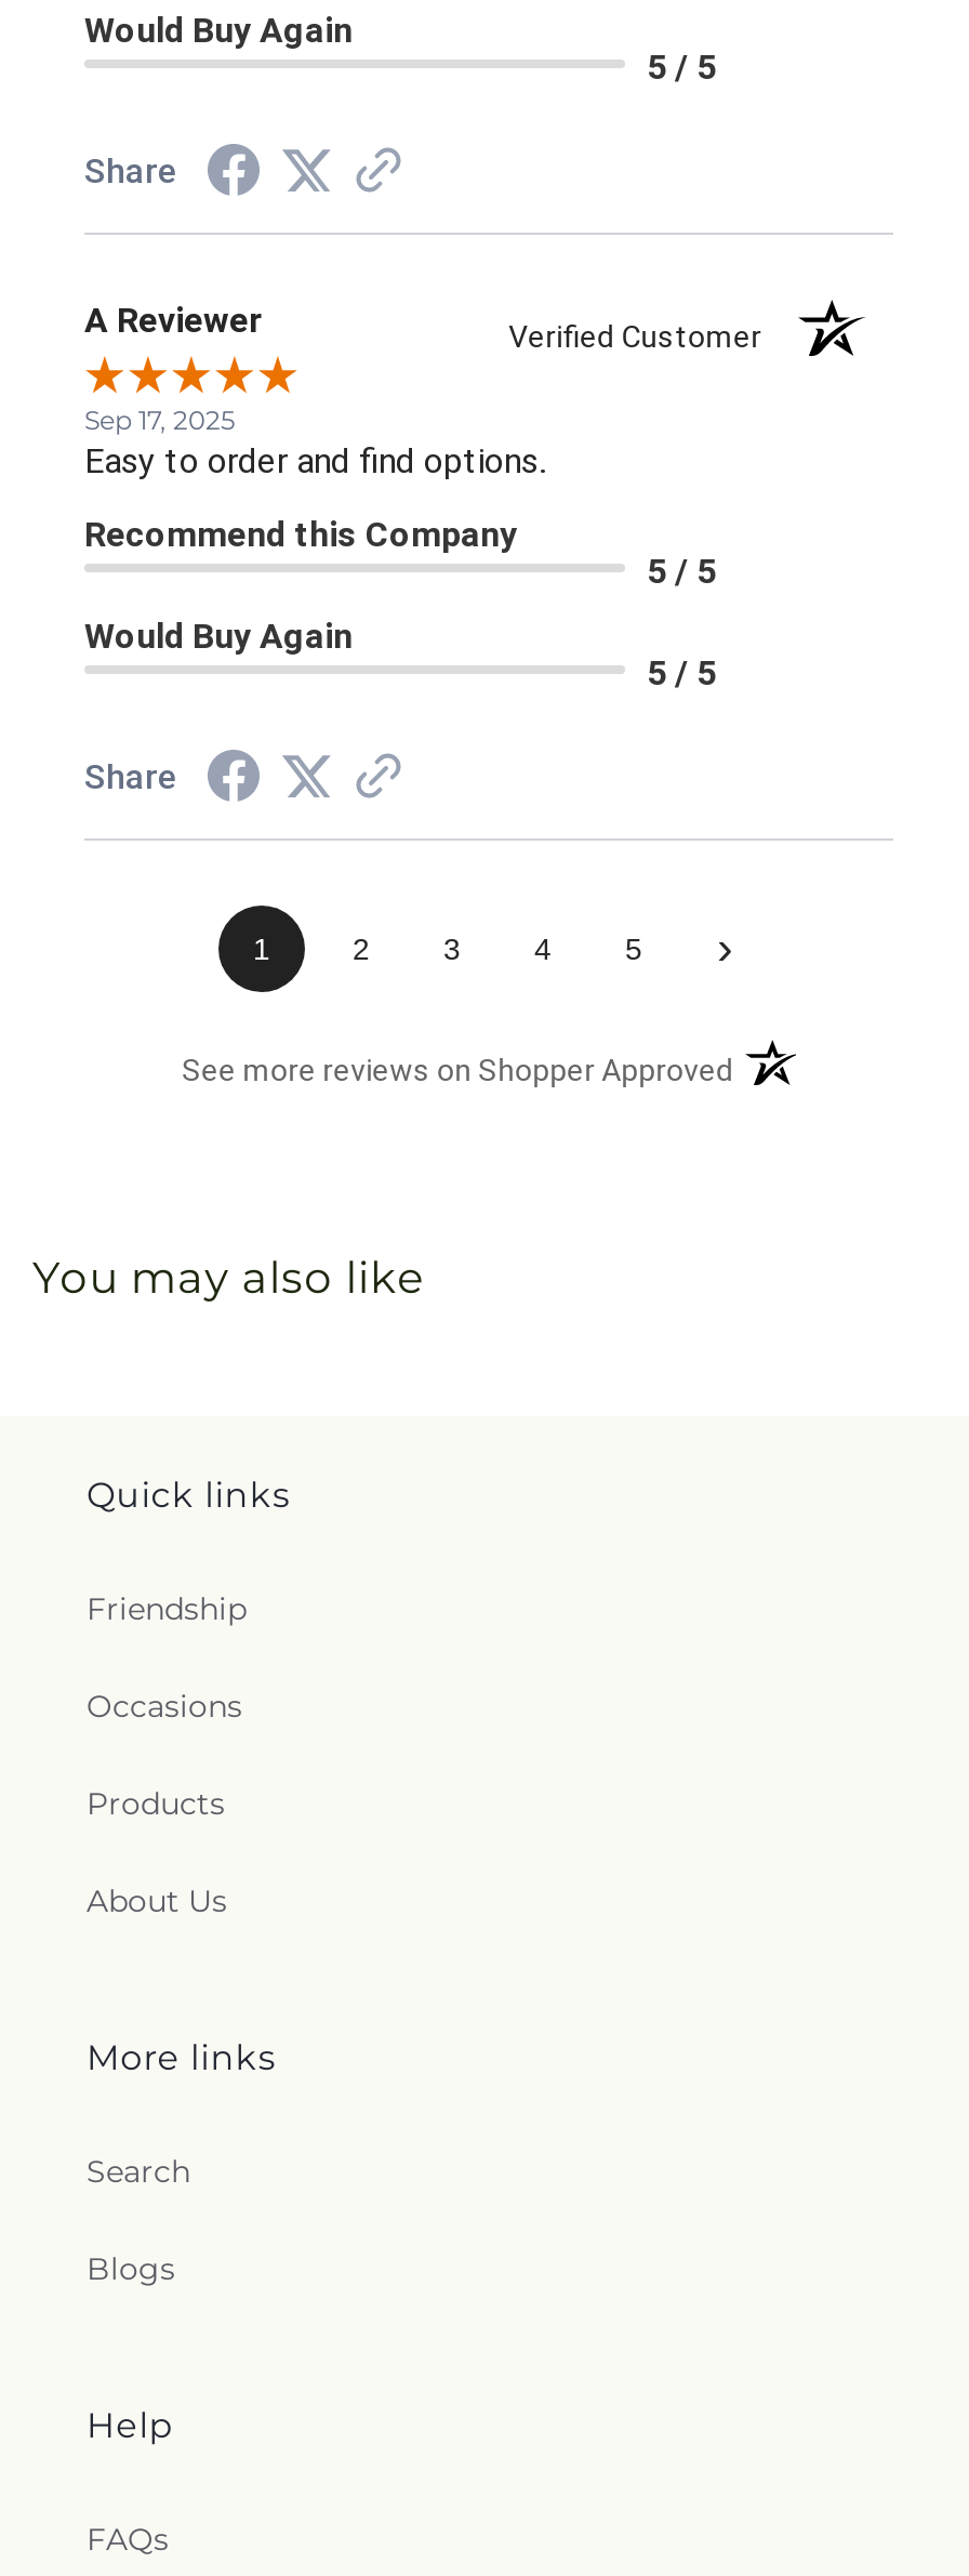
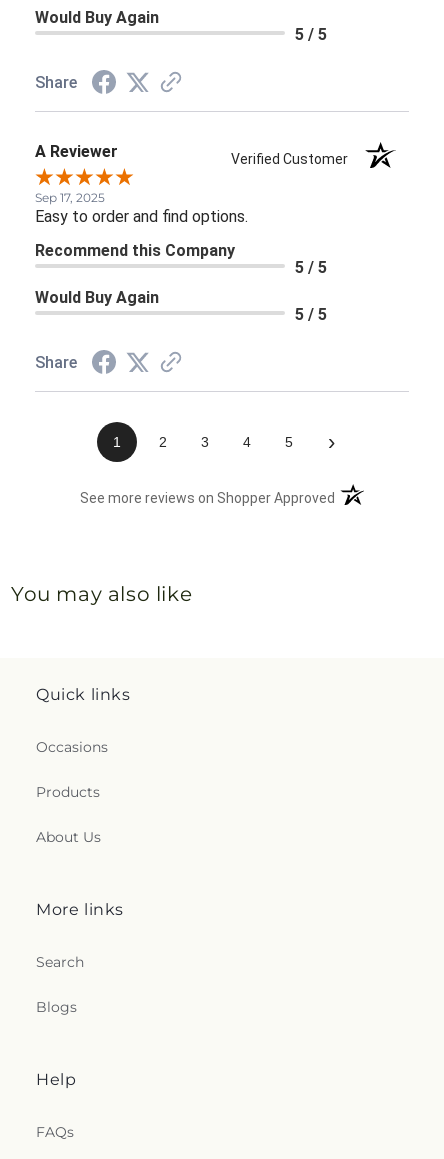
[87,1589,247,1628] Friendship -> none

